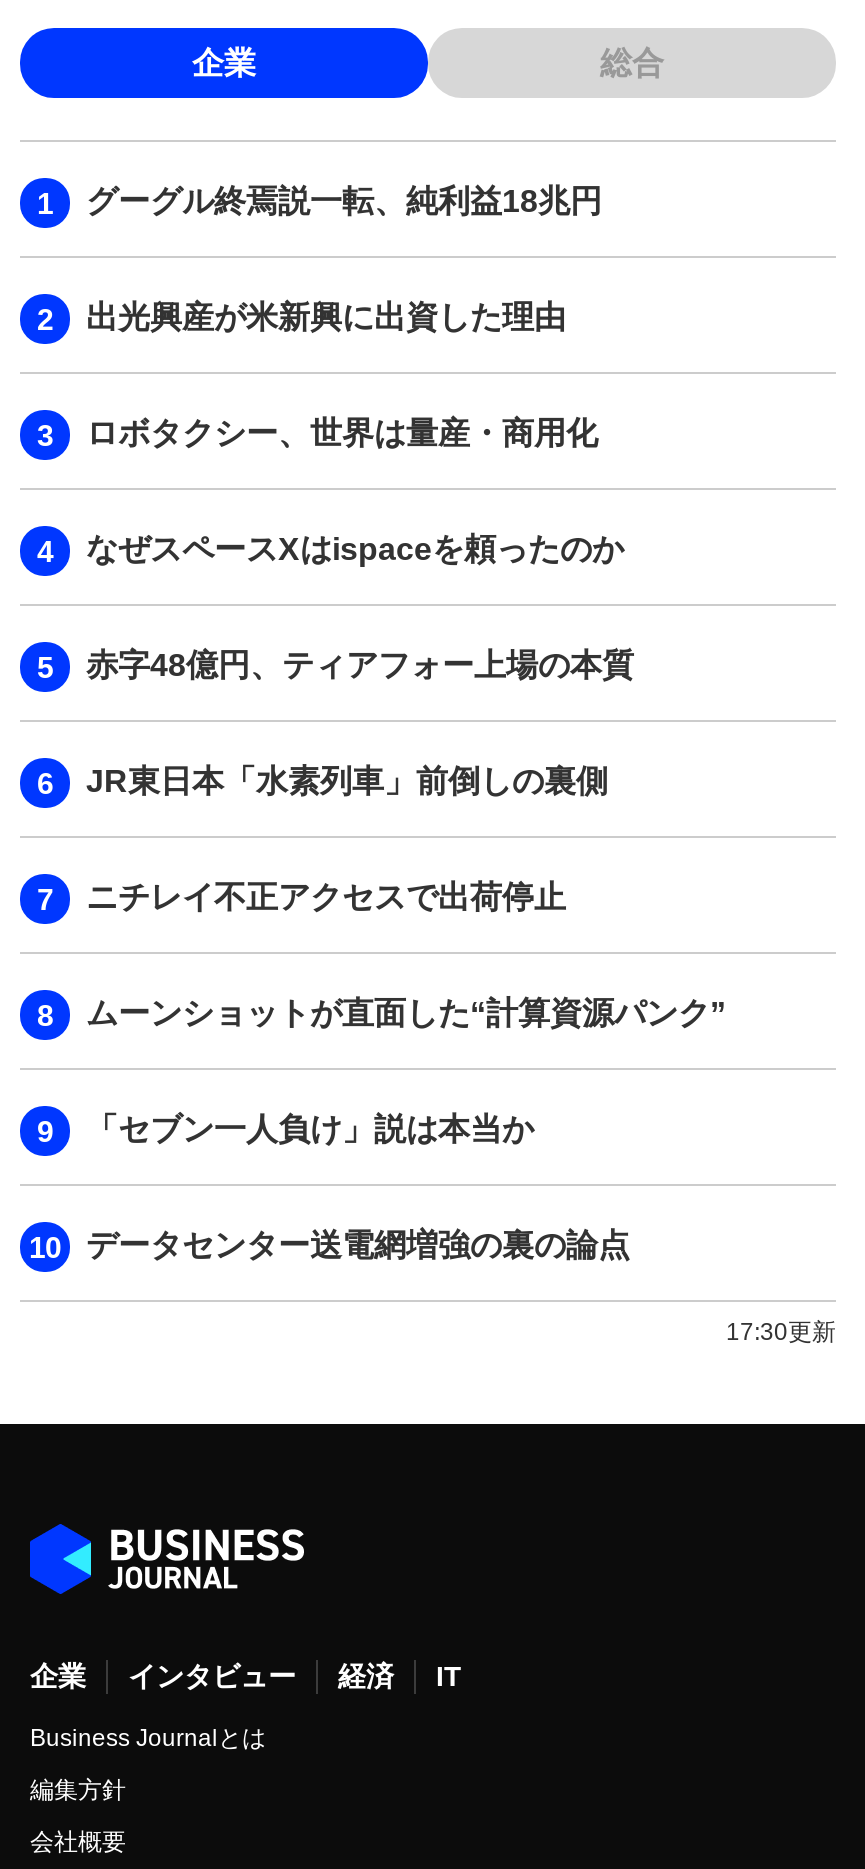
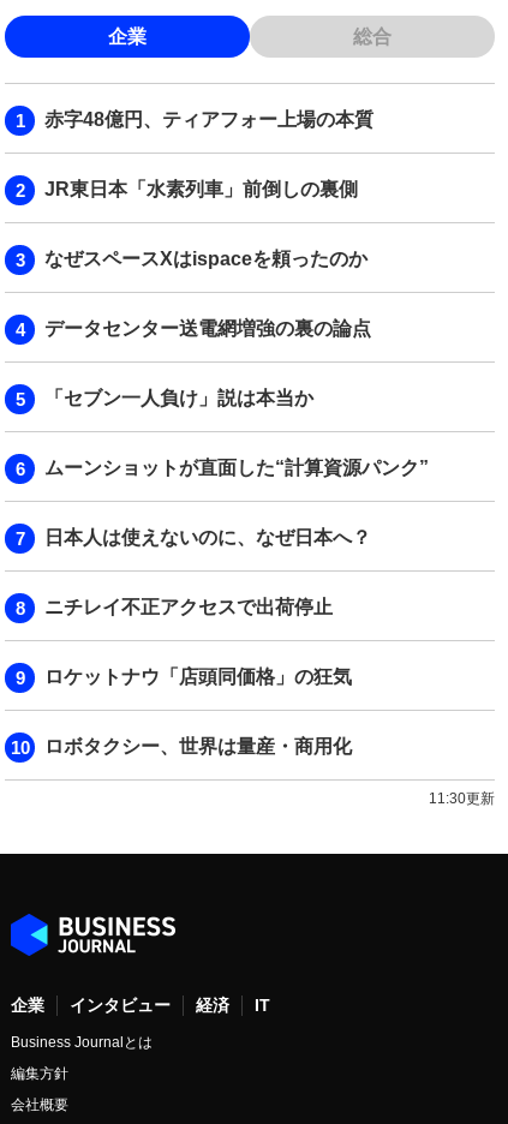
[86,183,602,333] グーグル終焉説一転、純利益18兆円 | 出光興産が米新興に出資した理由 -> none
moved [86,415,598,449] -> [44,736,352,756]: ロボタクシー、世界は量産・商用化
moved [86,531,624,565] -> [44,248,367,268]: なぜスペースXはispaceを頼ったのか
moved [86,647,634,797] -> [44,109,373,199]: 赤字48億円、ティアフォー上場の本質 | JR東日本「水素列車」前倒しの裏側
moved [86,879,566,913] -> [44,596,333,617]: ニチレイ不正アクセスで出荷停止
moved [86,995,726,1145] -> [44,387,429,477]: 「セブン一人負け」説は本当か | ムーンショットが直面した“計算資源パンク”
moved [86,1227,630,1261] -> [44,318,371,338]: データセンター送電網増強の裏の論点
[726,1317,836,1345] 17:30更新 -> [44,527,495,806] 日本人は使えないのに、なぜ日本へ？ | ロケットナウ「店頭同価格」の狂気 | 11:30更新

